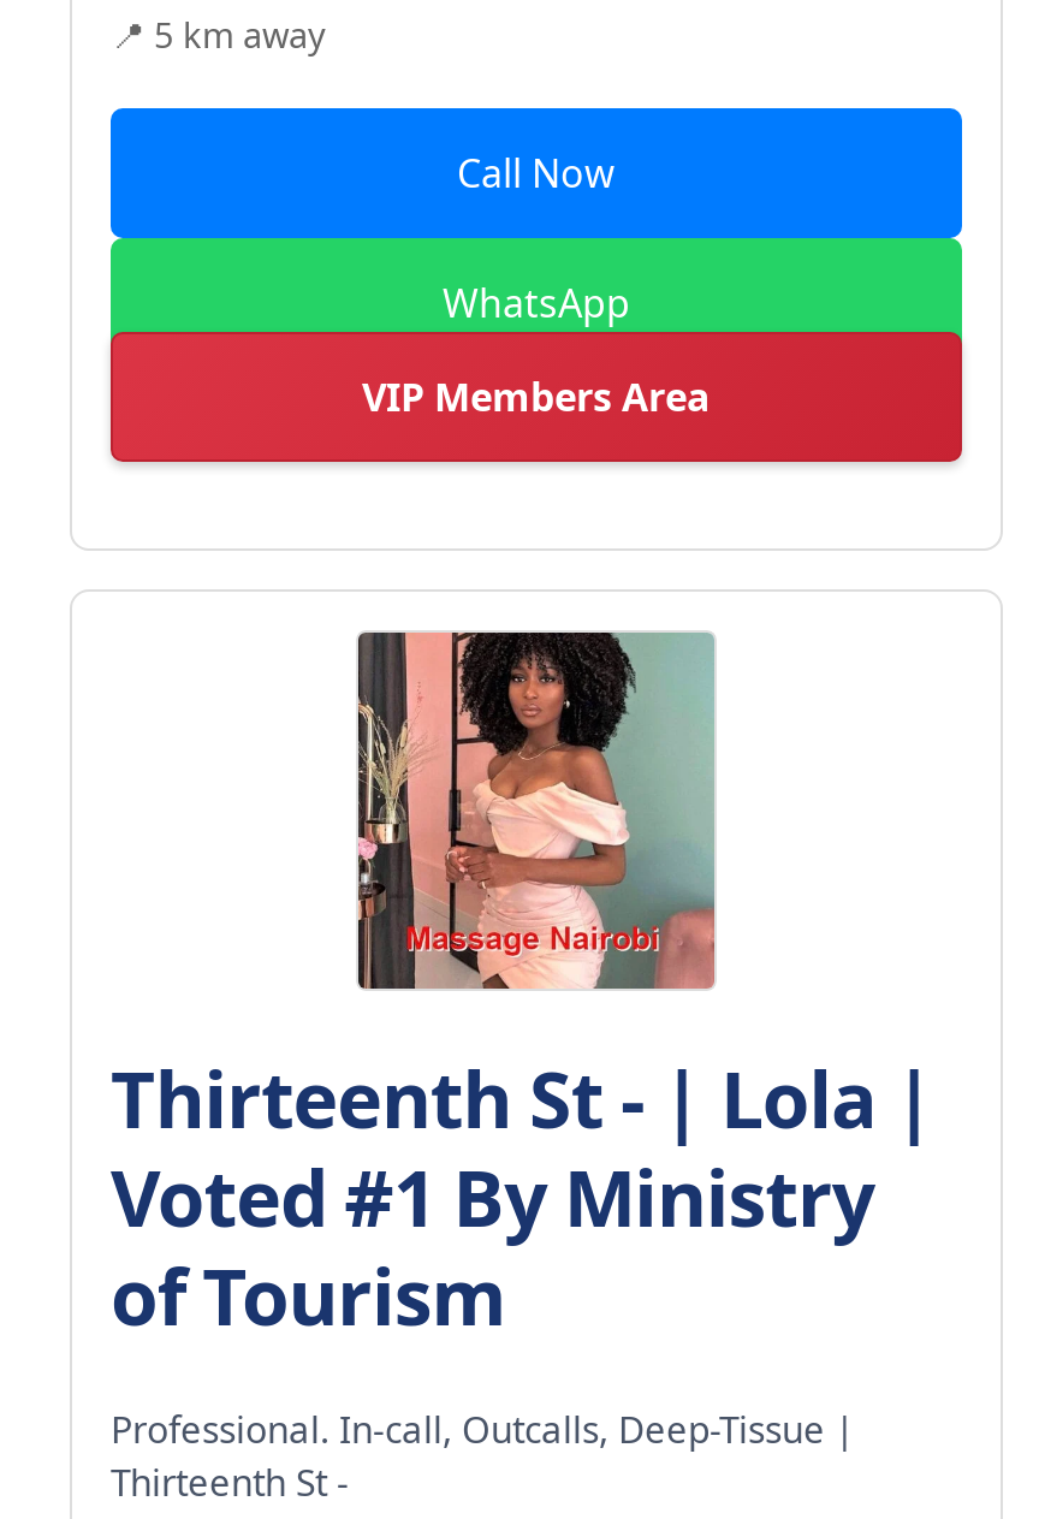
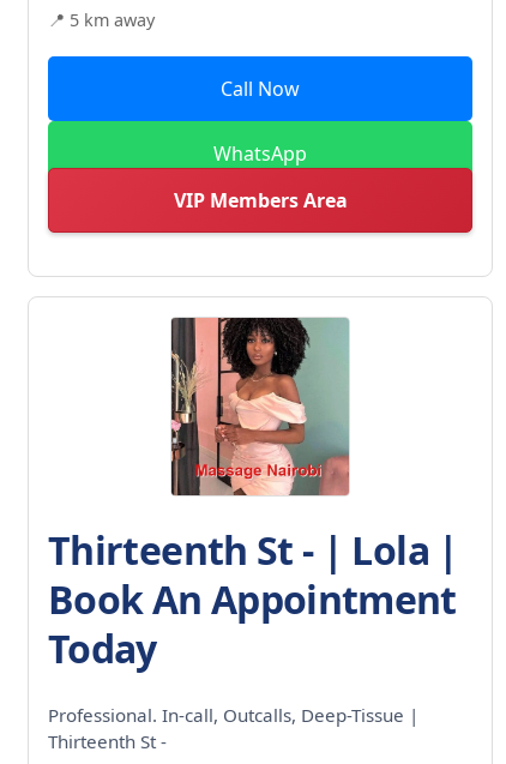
[111,1145,874,1347] Voted #1 By Ministry | of Tourism -> [48,573,457,674] Book An Appointment | Today

